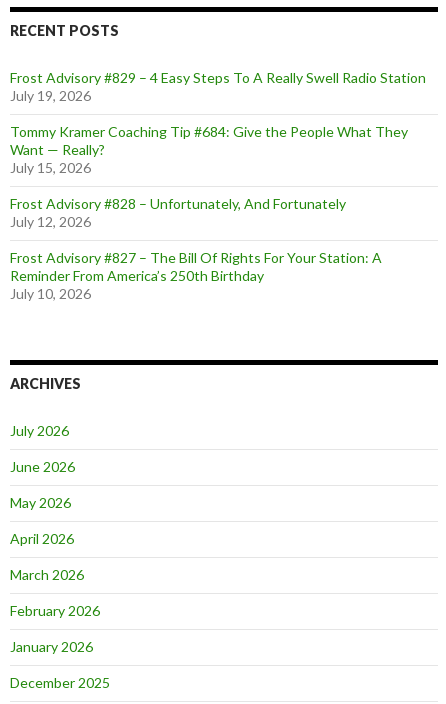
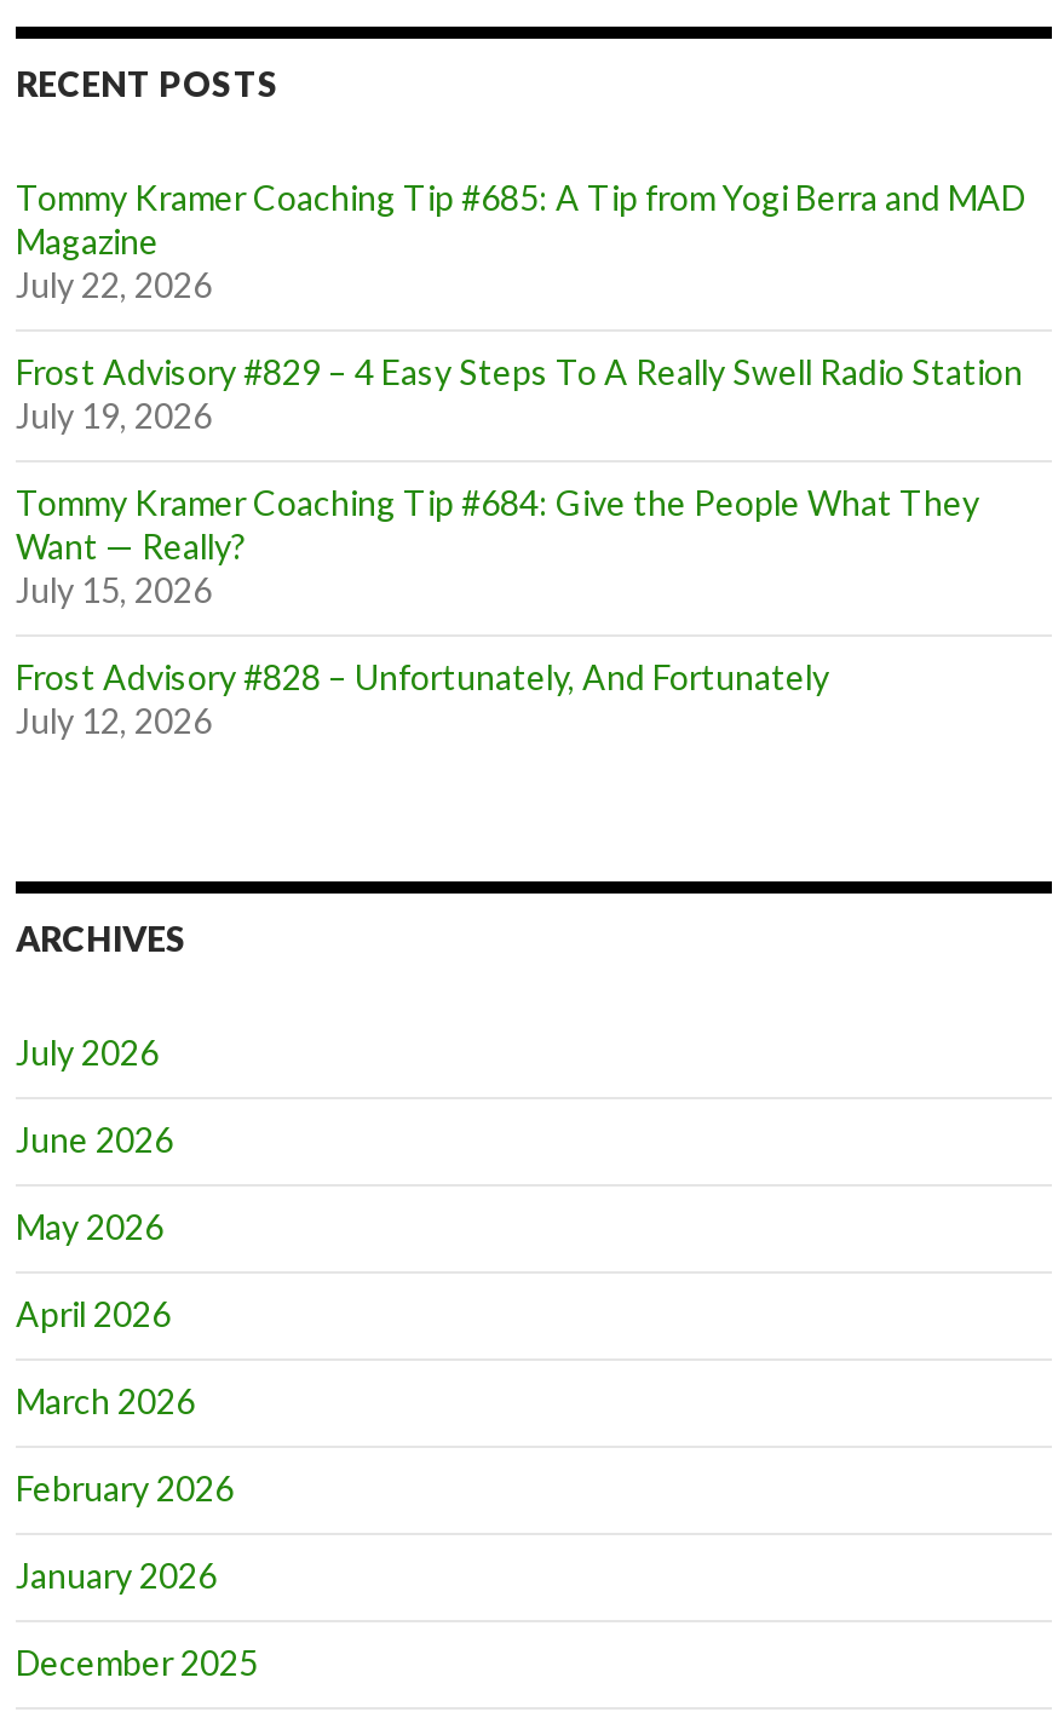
none -> [16,177,1025,305] Tommy Kramer Coaching Tip #685: A Tip from Yogi Berra and MAD | Magazine | July 22, 2026
moved [10,69,426,230] -> [16,351,1023,741]: Frost Advisory #829 – 4 Easy Steps To A Really Swell Radio Station | July 19, 2026 | Tommy Kramer Coaching Tip #684: Give the People What They | Want — Really? | July 15, 2026 | Frost Advisory #828 – Unfortunately, And Fortunately | July 12, 2026
[10,249,382,302] Frost Advisory #827 – The Bill Of Rights For Your Station: A | Reminder From America’s 250th Birthday | July 10, 2026 -> none

